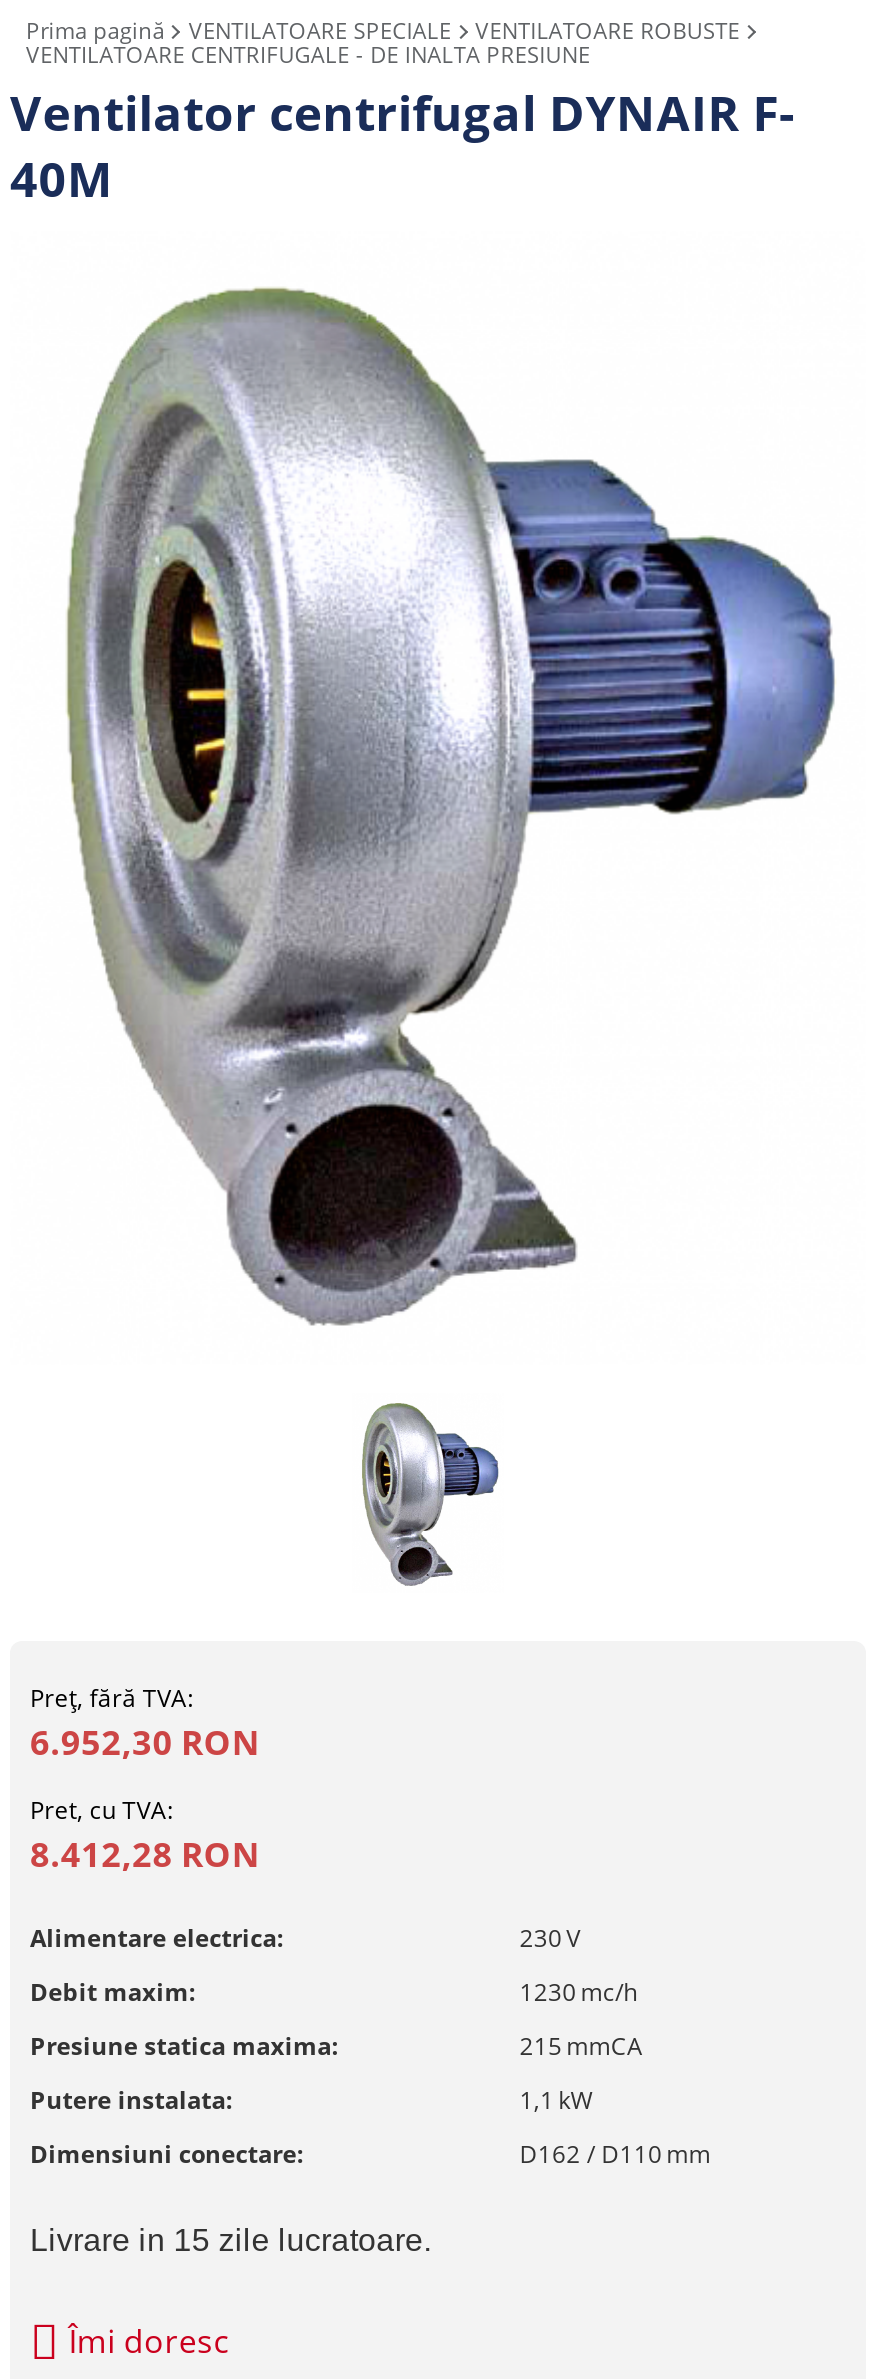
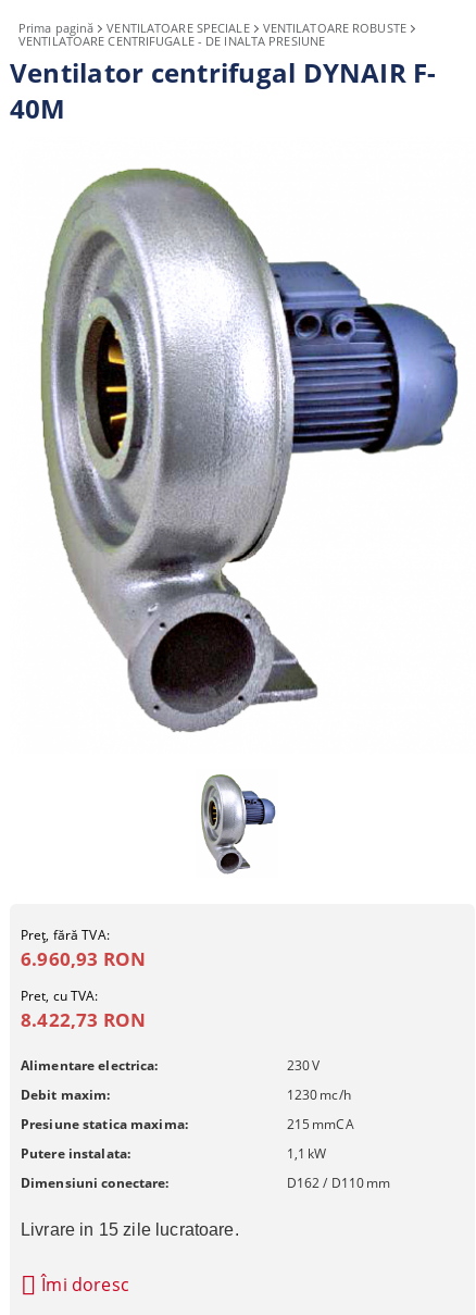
[30,1720,260,1766] 6.952,30 RON -> [21,947,146,972] 6.960,93 RON
[30,1832,260,1878] 8.412,28 RON -> [21,1008,146,1033] 8.422,73 RON

